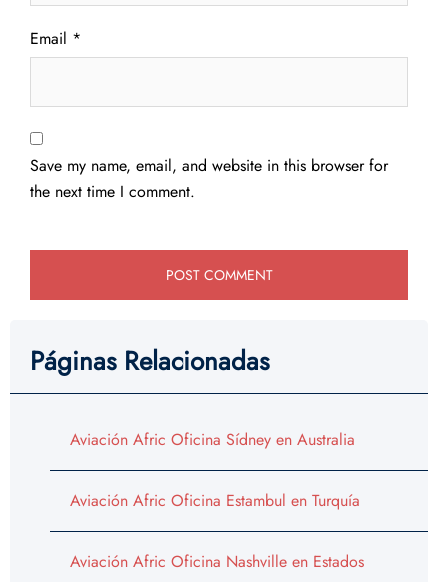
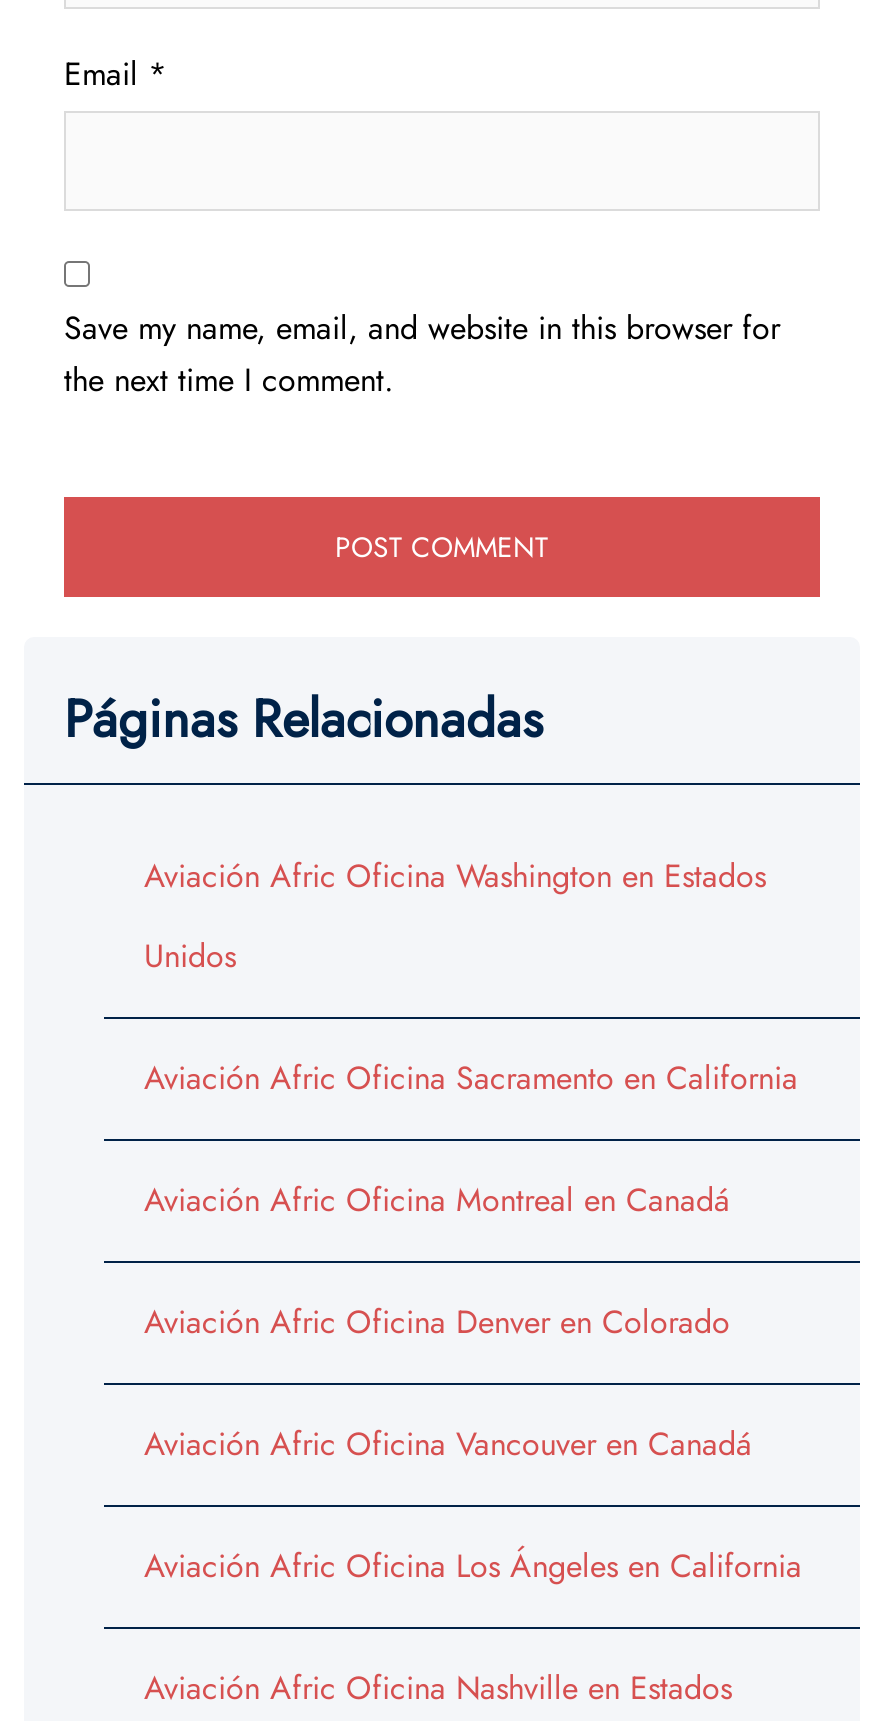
[70,428,365,512] Aviación Afric Oficina Sídney en Australia | Aviación Afric Oficina Estambul en Turquía -> [144,853,802,1589] Aviación Afric Oficina Washington en Estados | Unidos | Aviación Afric Oficina Sacramento en California | Aviación Afric Oficina Montreal en Canadá | Aviación Afric Oficina Denver en Colorado | Aviación Afric Oficina Vancouver en Canadá | Aviación Afric Oficina Los Ángeles en California

